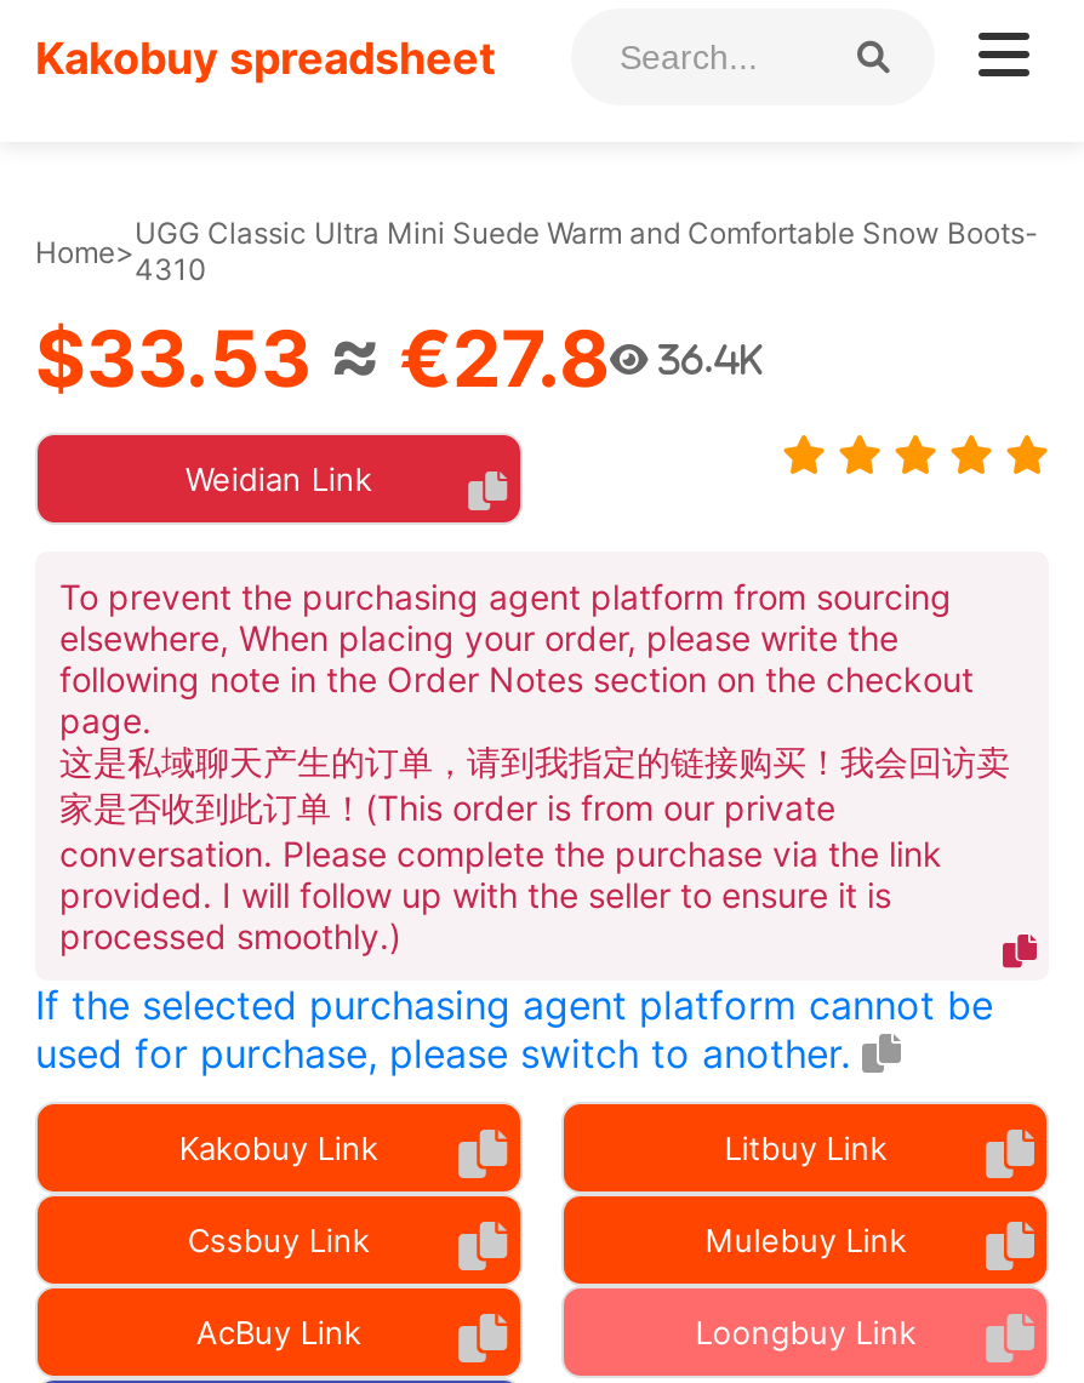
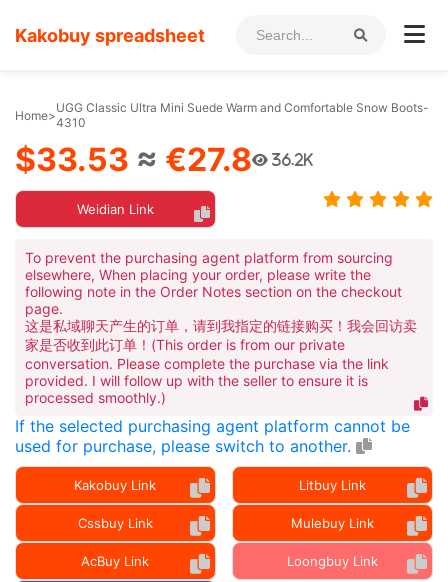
[649,343,763,377] 36.4K -> [268,153,313,167] 36.2K

